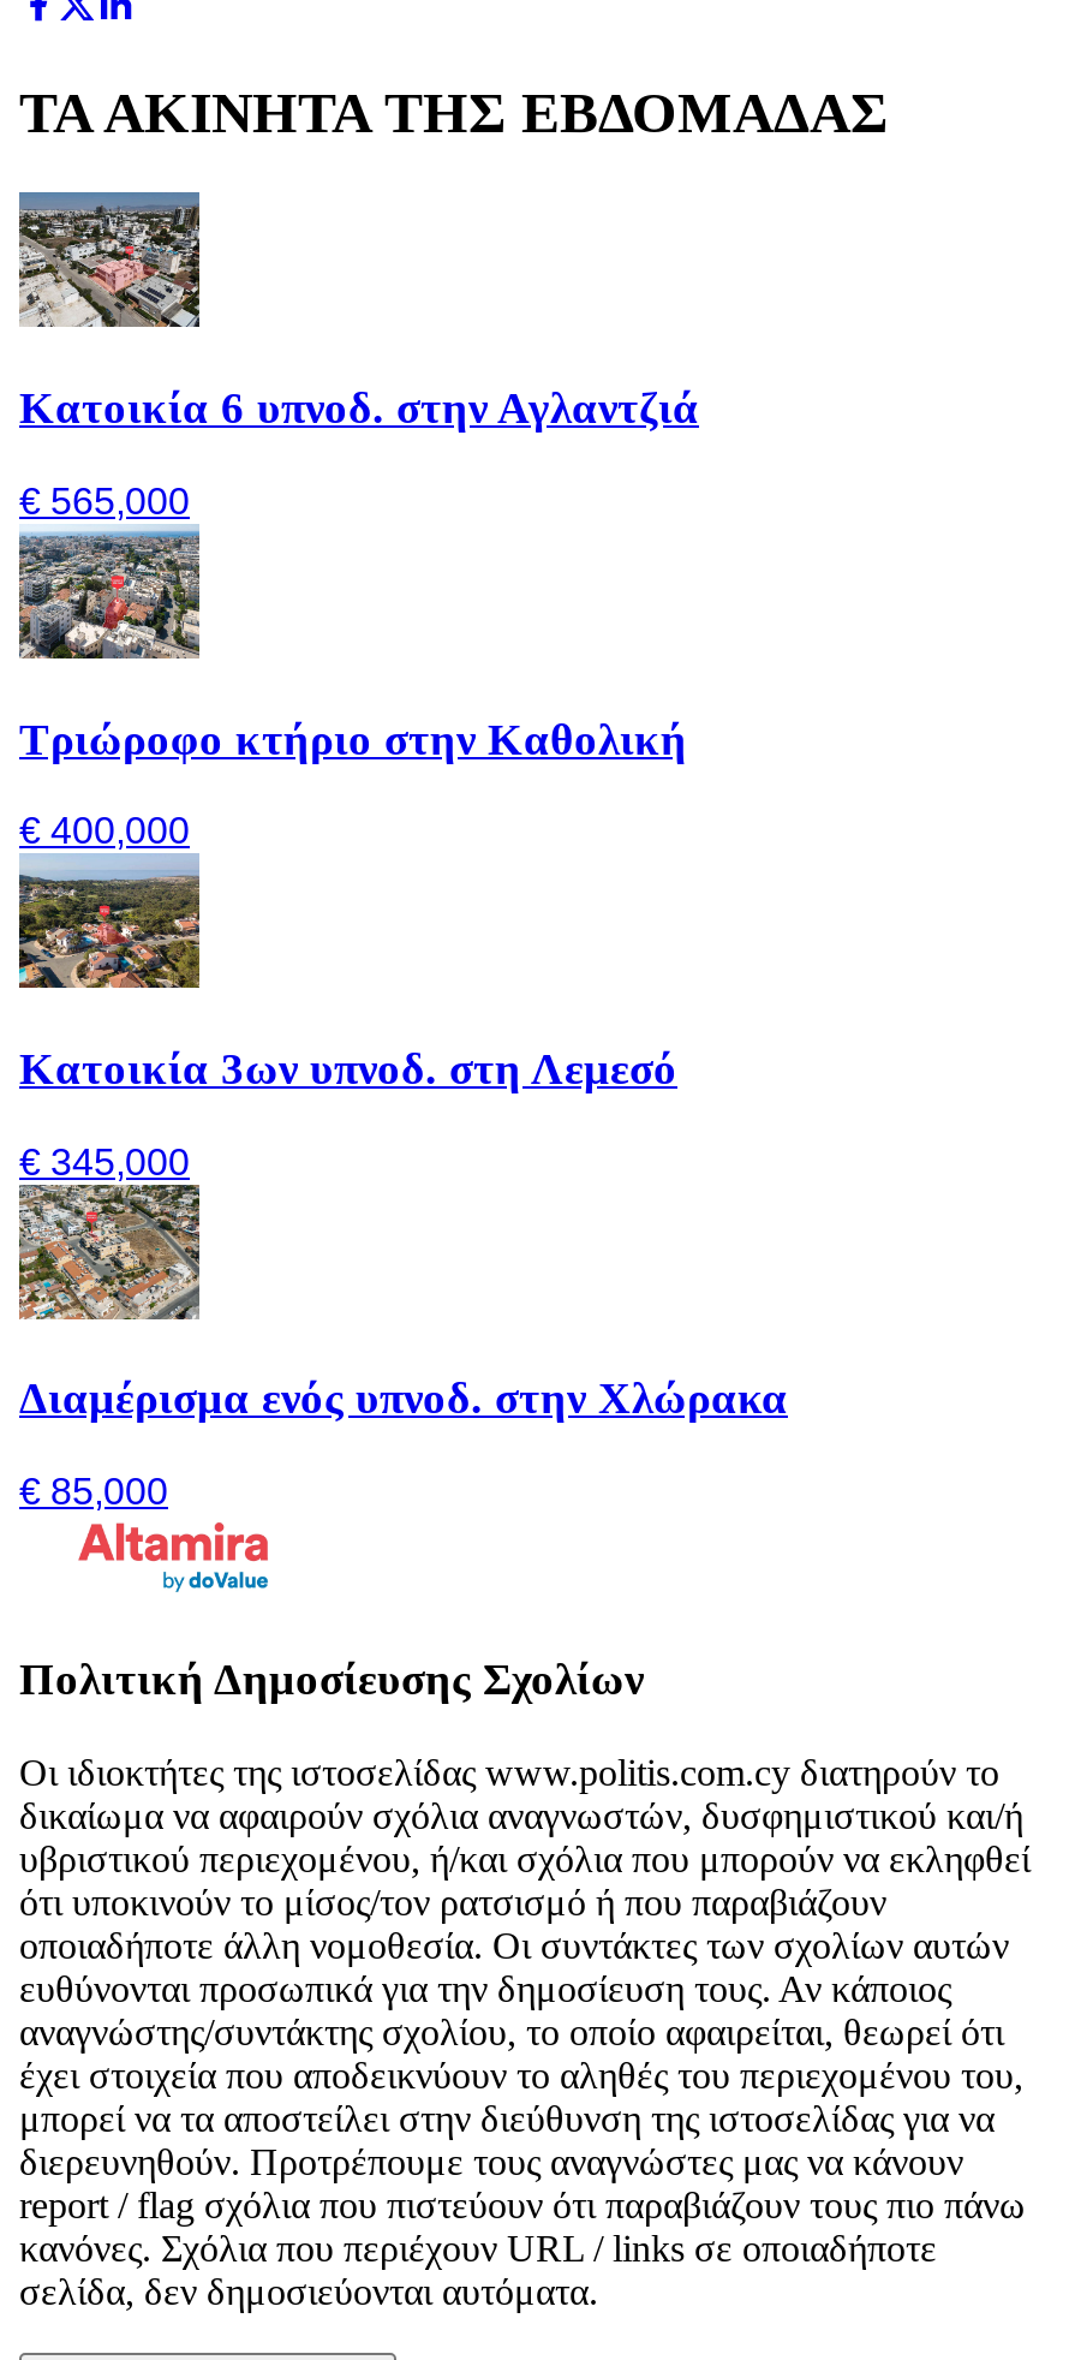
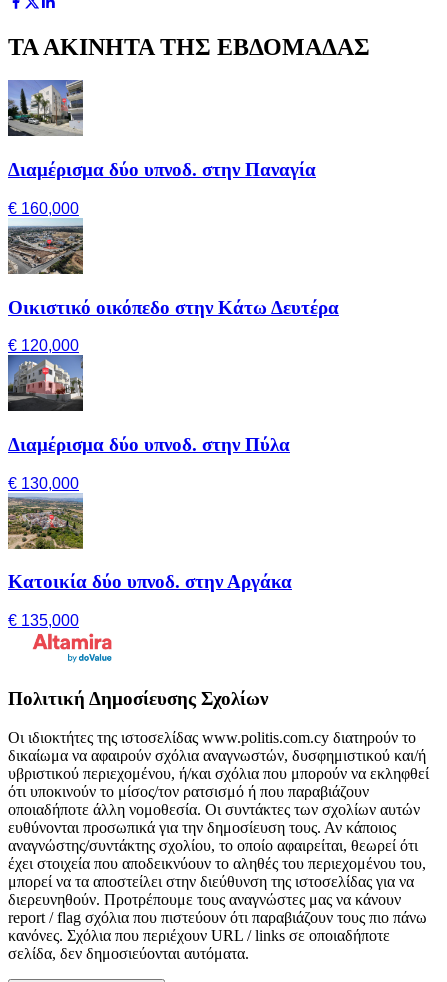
[17,192,699,433] [image] | Κατοικία 6 υπνοδ. στην Αγλαντζιά -> [7,80,316,180] [image] | Διαμέρισμα δύο υπνοδ. στην Παναγία
[19,480,190,521] € 565,000 -> [8,200,79,217] € 160,000
[17,538,687,763] [image] | Τριώροφο κτήριο στην Καθολική -> [8,224,339,318] [image] | Οικιστικό οικόπεδο στην Κάτω Δευτέρα
[19,811,190,851] € 400,000 -> [8,337,79,354] € 120,000
[17,870,677,1093] [image] | Κατοικία 3ων υπνοδ. στη Λεμεσό -> [7,362,290,455] [image] | Διαμέρισμα δύο υπνοδ. στην Πύλα
[19,1141,190,1182] € 345,000 -> [8,475,79,492] € 130,000
[19,1199,788,1424] [image] | Διαμέρισμα ενός υπνοδ. στην Χλώρακα -> [8,499,292,592] [image] | Κατοικία δύο υπνοδ. στην Αργάκα
[19,1471,168,1512] € 85,000 -> [8,612,79,629] € 135,000

